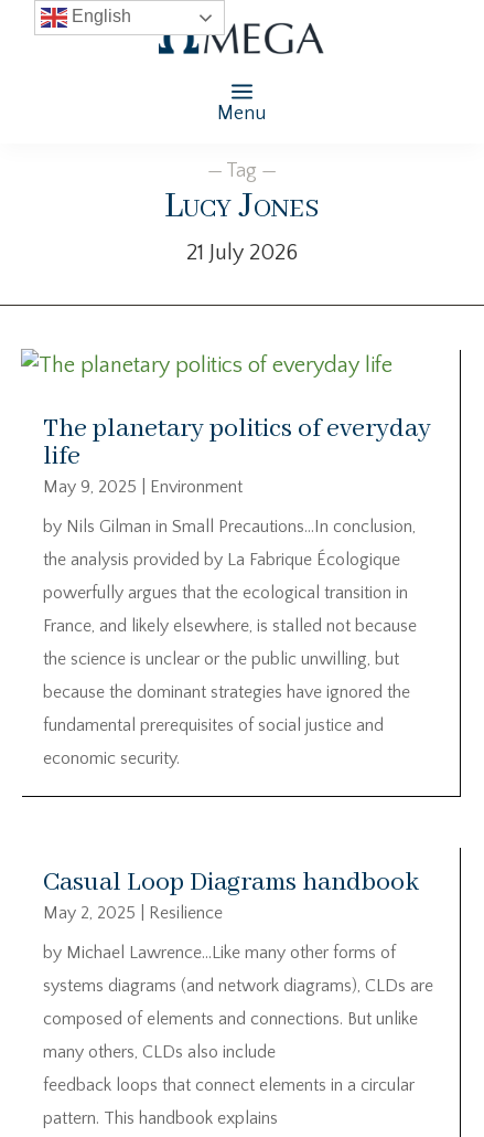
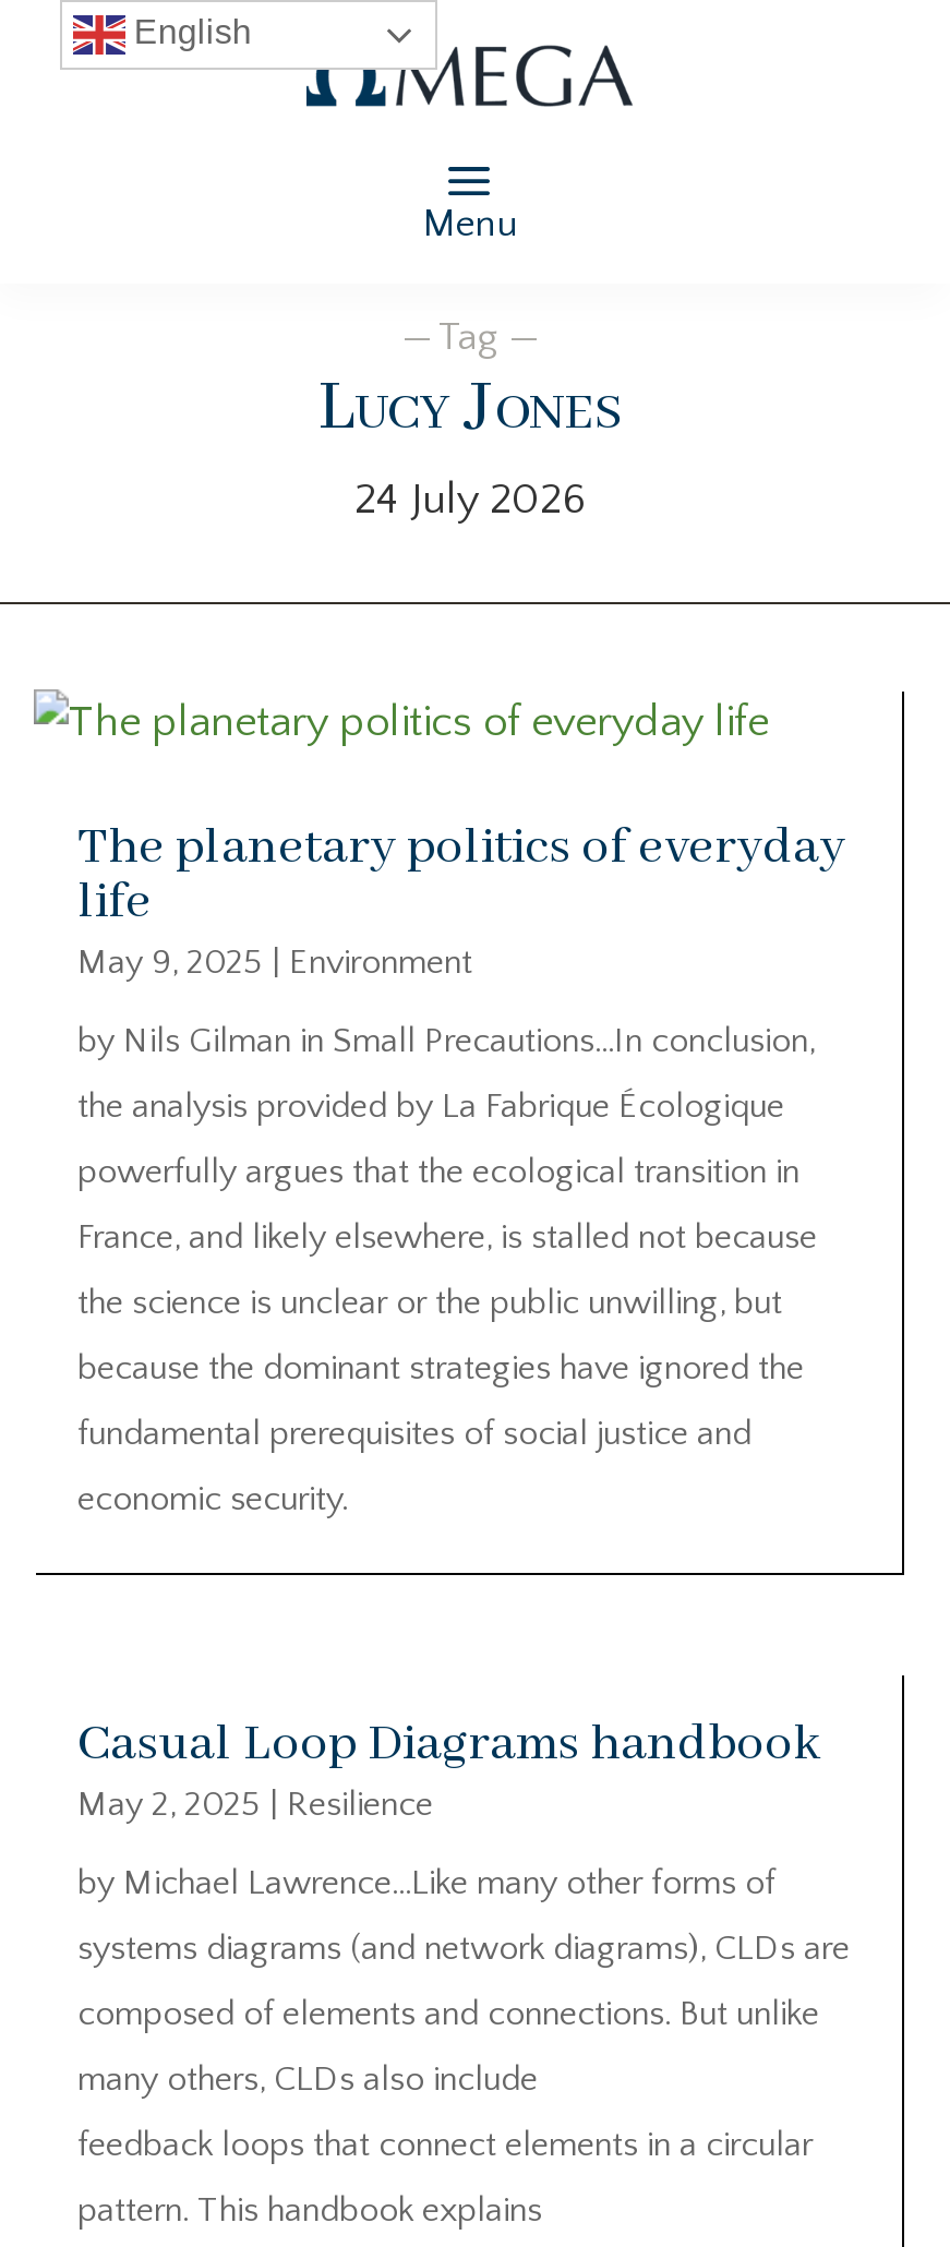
[186,241,297,265] 21 July 2026 -> [354,475,586,523] 24 July 2026

